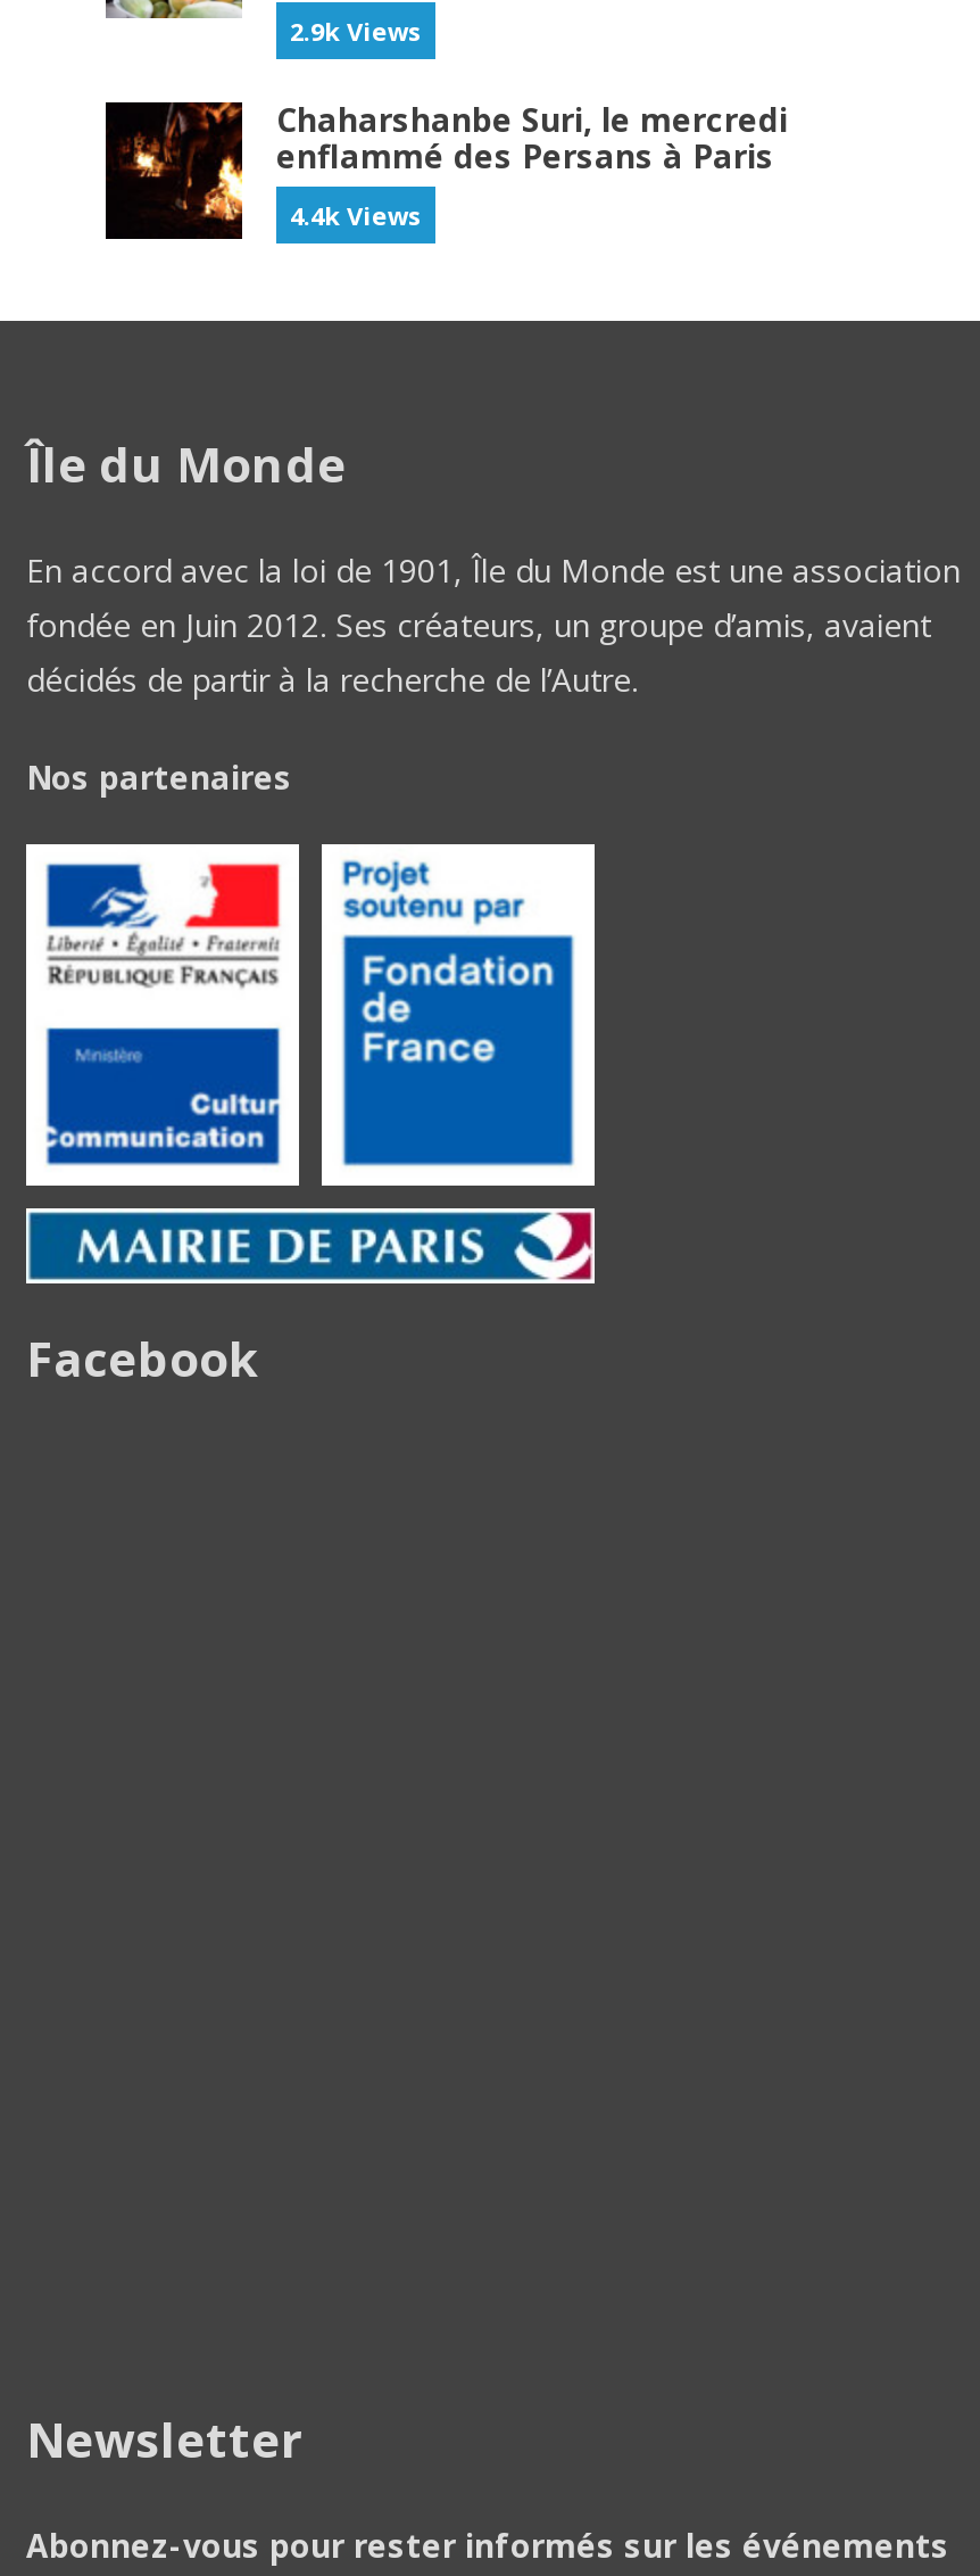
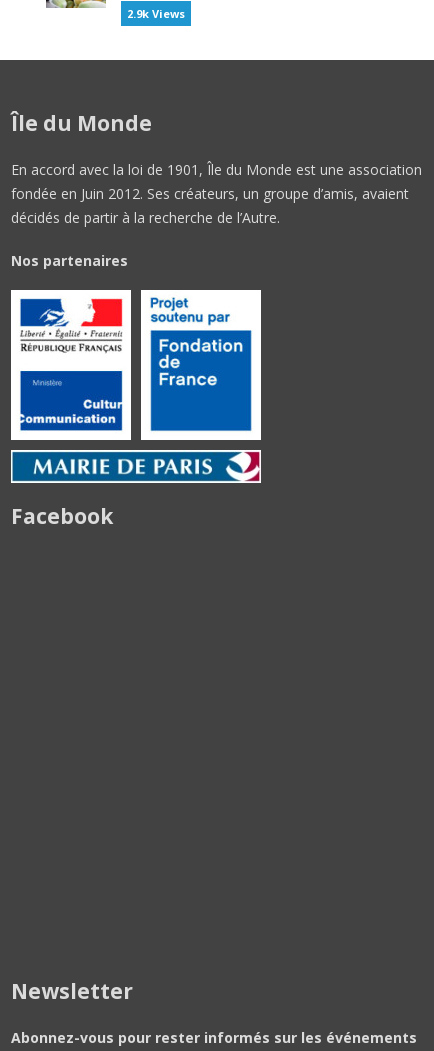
[103,98,788,241] [image] | Chaharshanbe Suri, le mercredi | enflammé des Persans à Paris | 4.4k Views -> none

